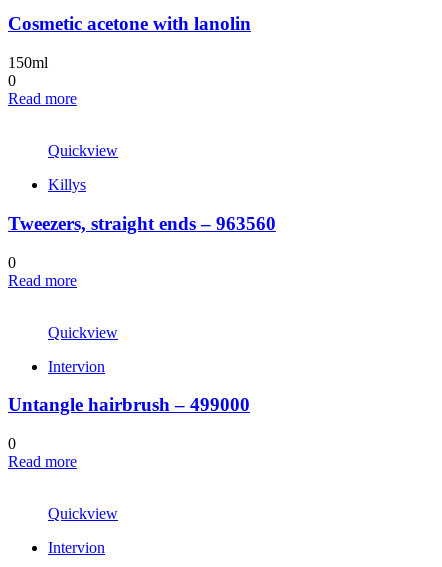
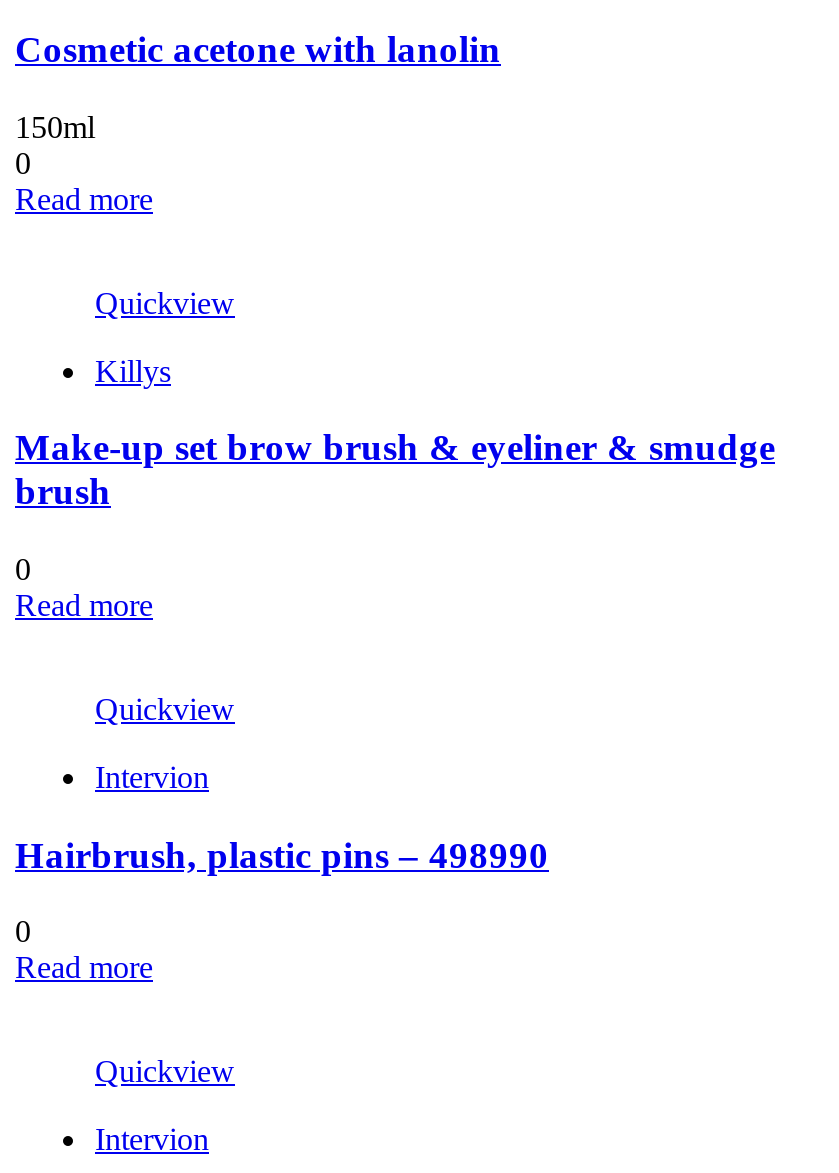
[8,213,276,234] Tweezers, straight ends – 963560 -> [15,427,775,513] Make-up set brow brush & eyeliner & smudge | brush
[8,394,250,415] Untangle hairbrush – 499000 -> [15,834,549,876] Hairbrush, plastic pins – 498990

